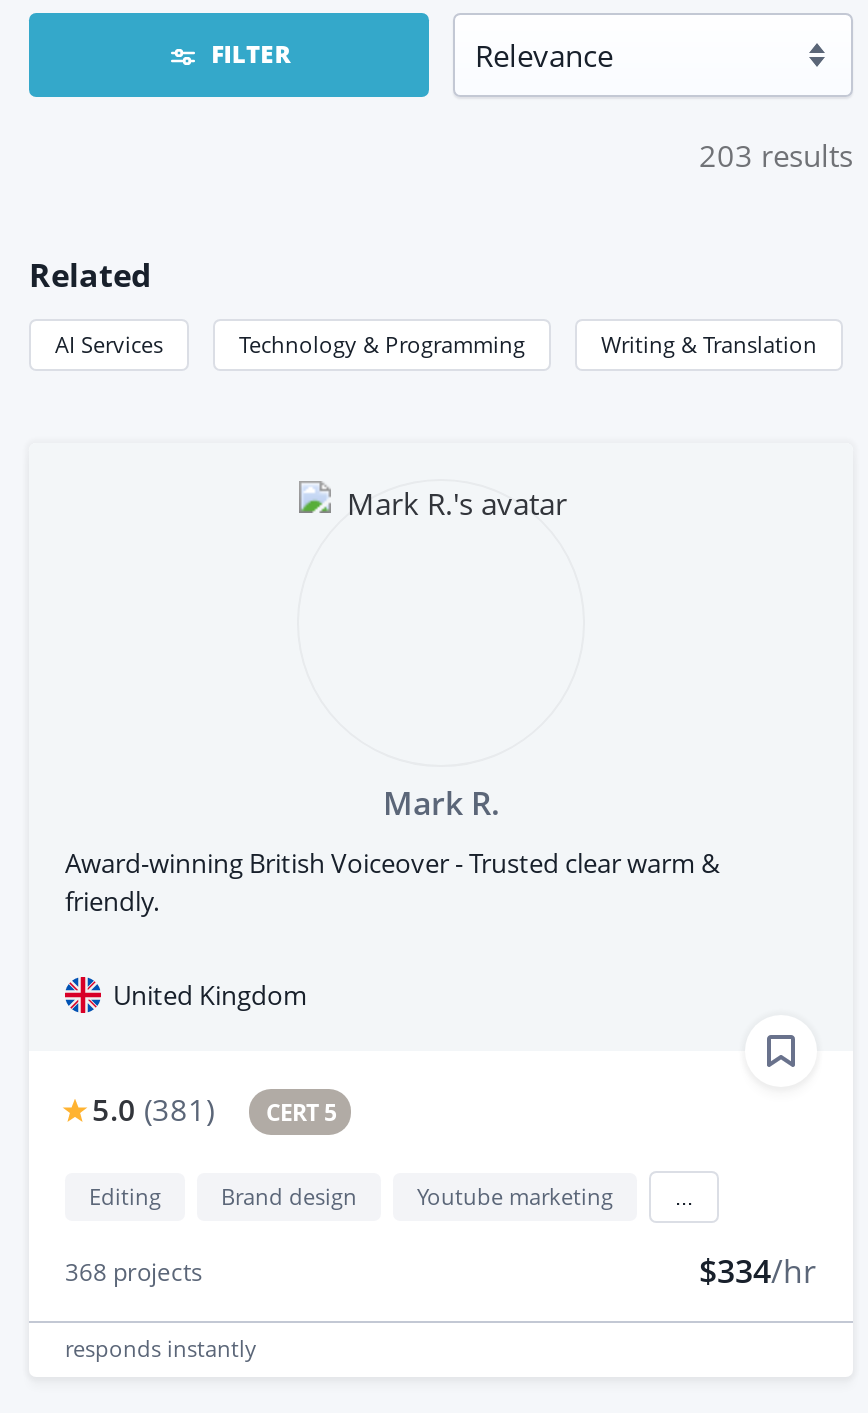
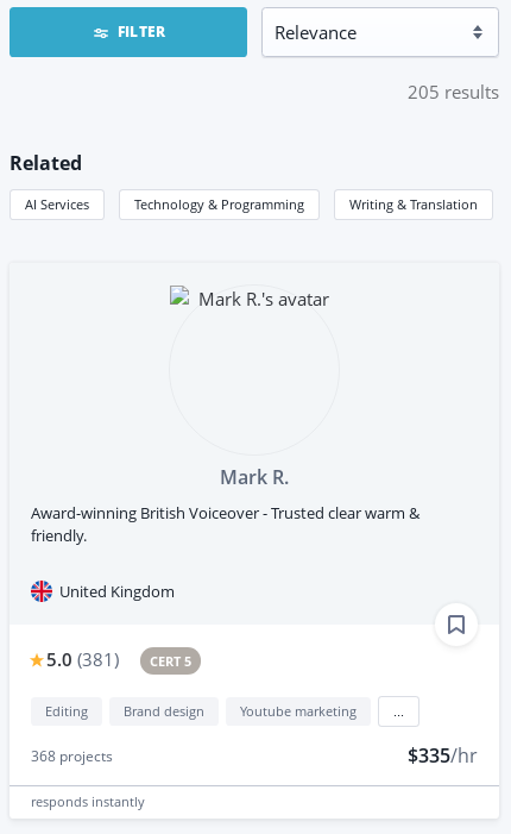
[699,136,853,176] 203 results -> [408,80,499,104] 205 results
[699,1248,817,1292] $334/hr -> [408,742,478,768] $335/hr

